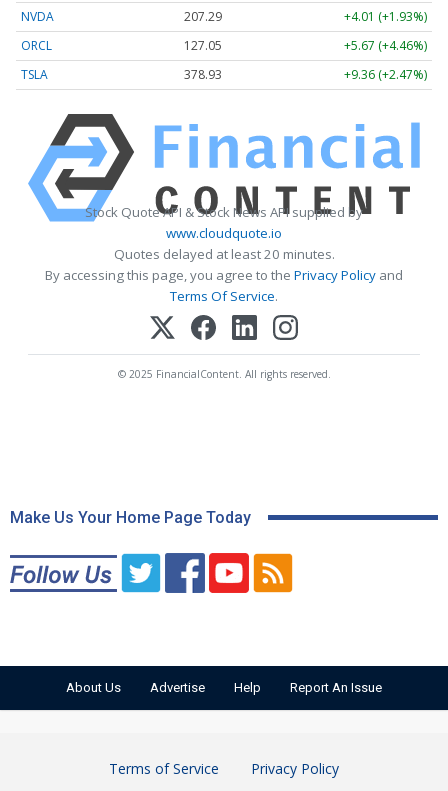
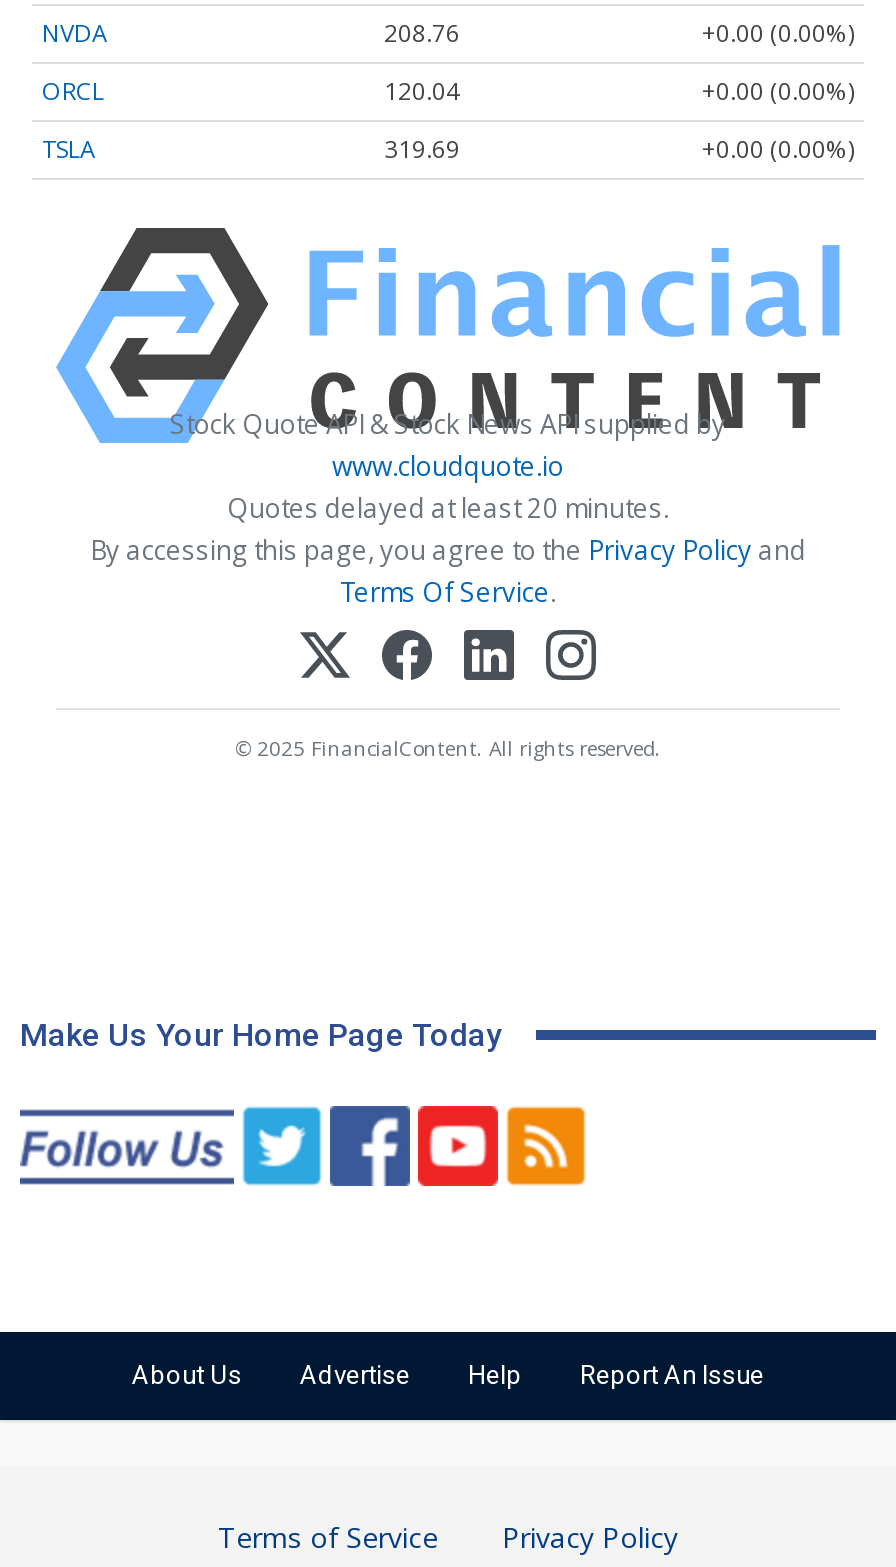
[184,7,222,24] 207.29 -> [384,15,460,49] 208.76
[344,7,427,24] +4.01 (+1.93%) -> [702,15,854,49] +0.00 (0.00%)
[184,36,222,53] 127.05 -> [384,73,460,107] 120.04
[344,36,427,53] +5.67 (+4.46%) -> [702,73,854,107] +0.00 (0.00%)
[184,65,222,82] 378.93 -> [384,131,460,165] 319.69
[344,65,427,82] +9.36 (+2.47%) -> [702,131,854,165] +0.00 (0.00%)

